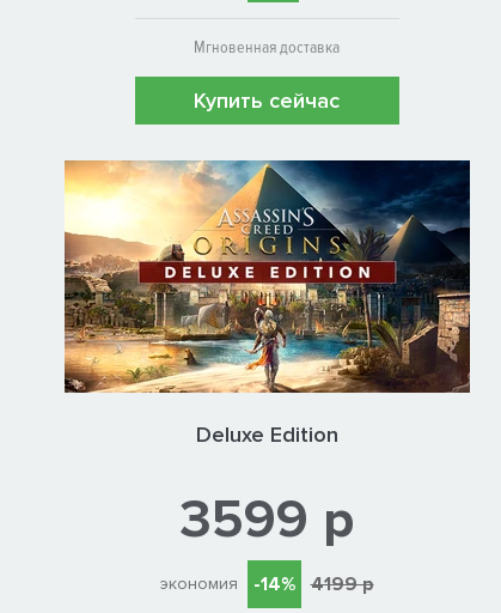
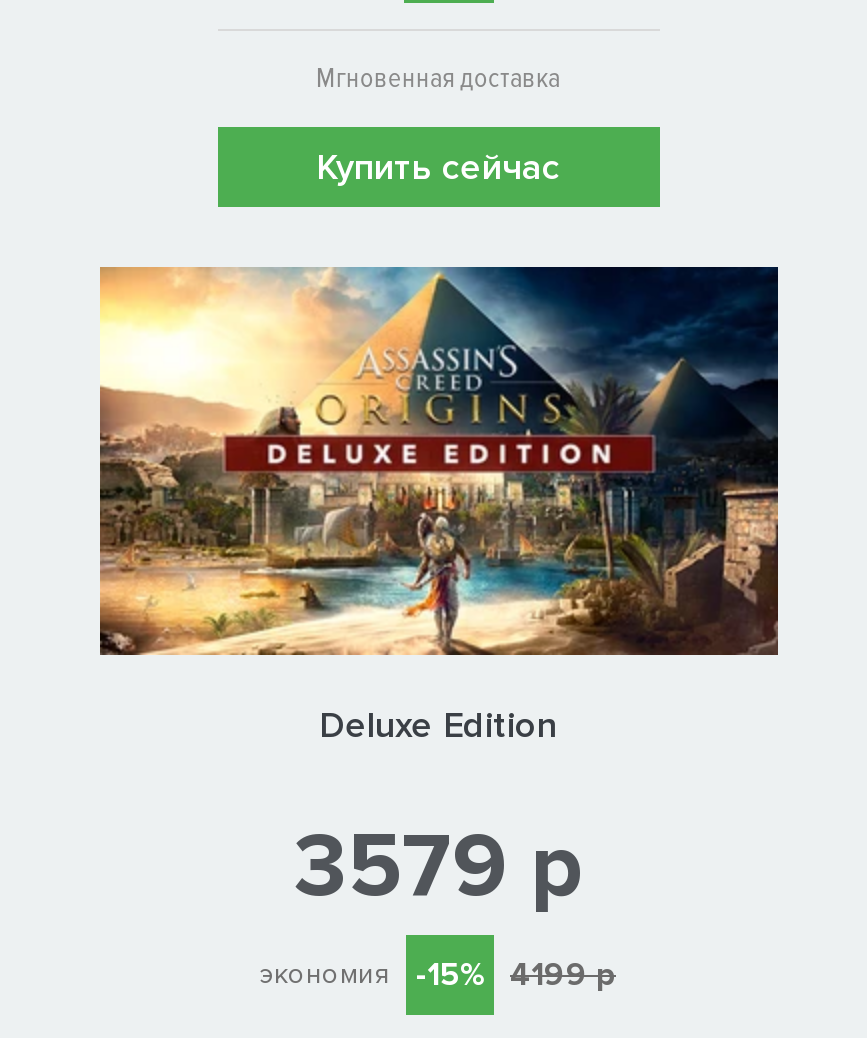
[179,487,354,551] 3599 р -> [294,812,582,920] 3579 р
[253,572,295,596] -14% -> [416,954,484,994] -15%

